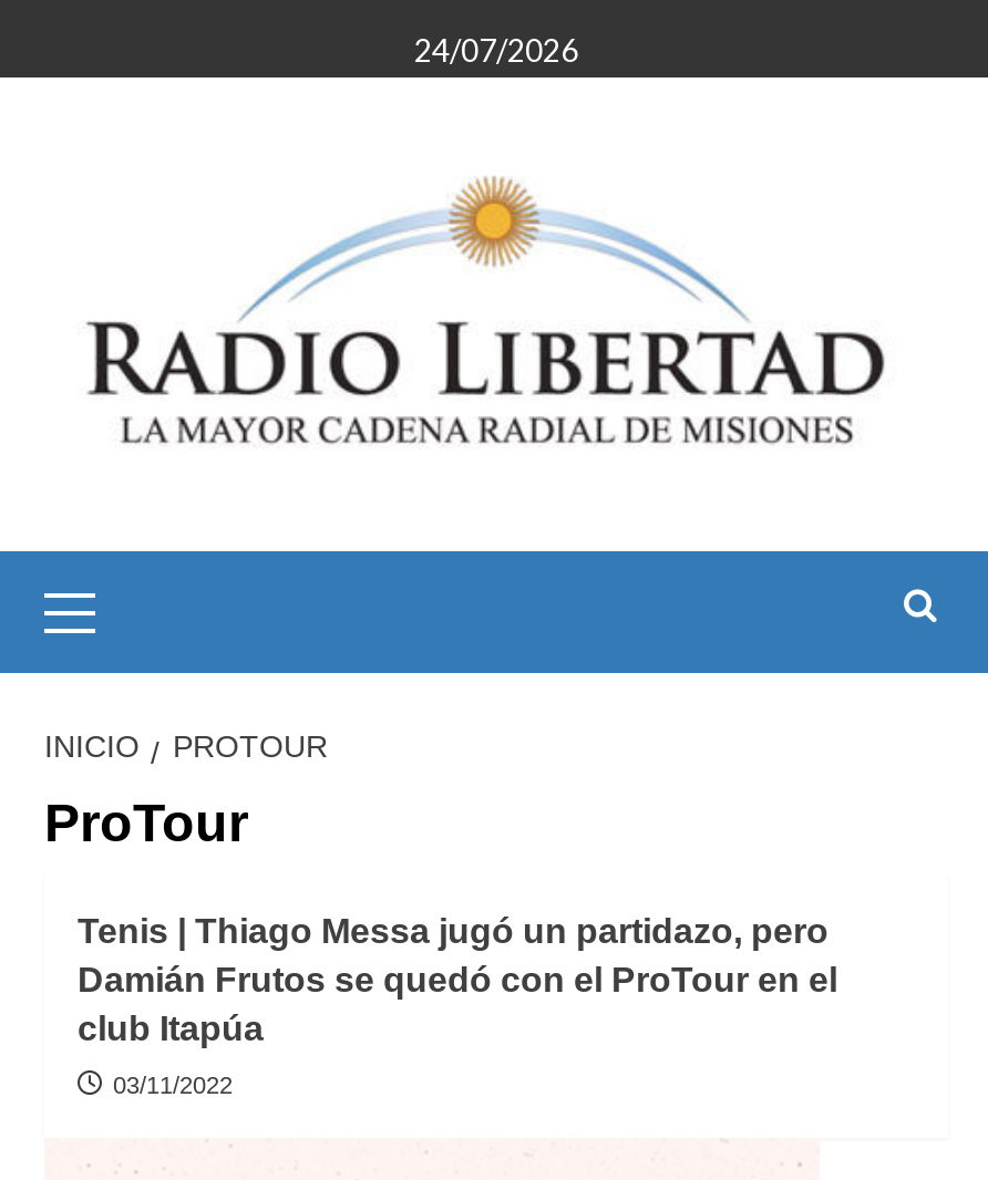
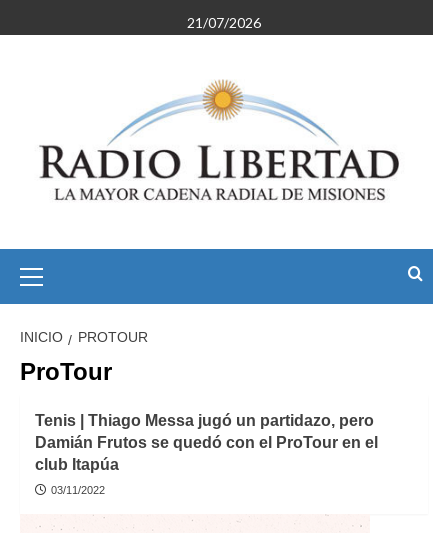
[414,31,578,69] 24/07/2026 -> [187,14,261,31] 21/07/2026

